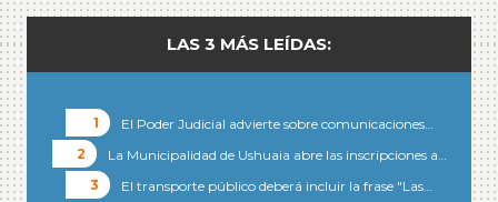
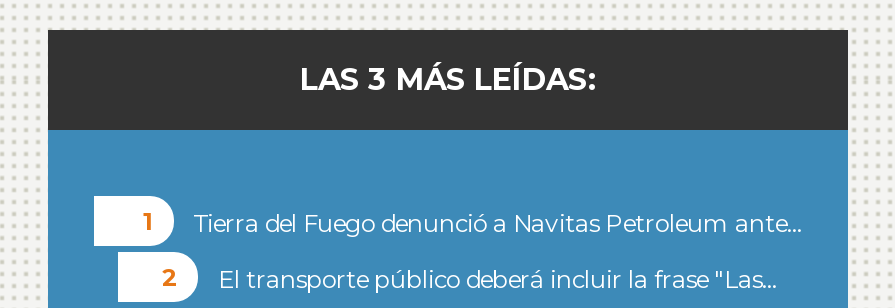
[107,116,446,163] El Poder Judicial advierte sobre comunicaciones… | La Municipalidad de Ushuaia abre las inscripciones a… -> [193,209,803,239] Tierra del Fuego denunció a Navitas Petroleum ante…

